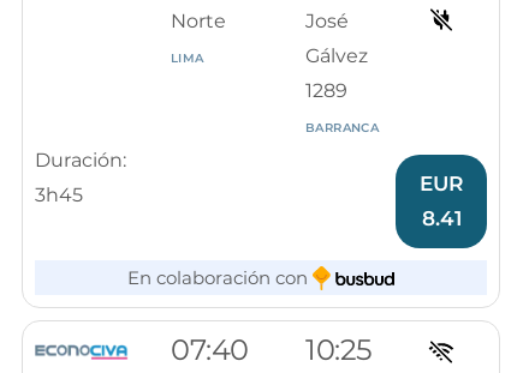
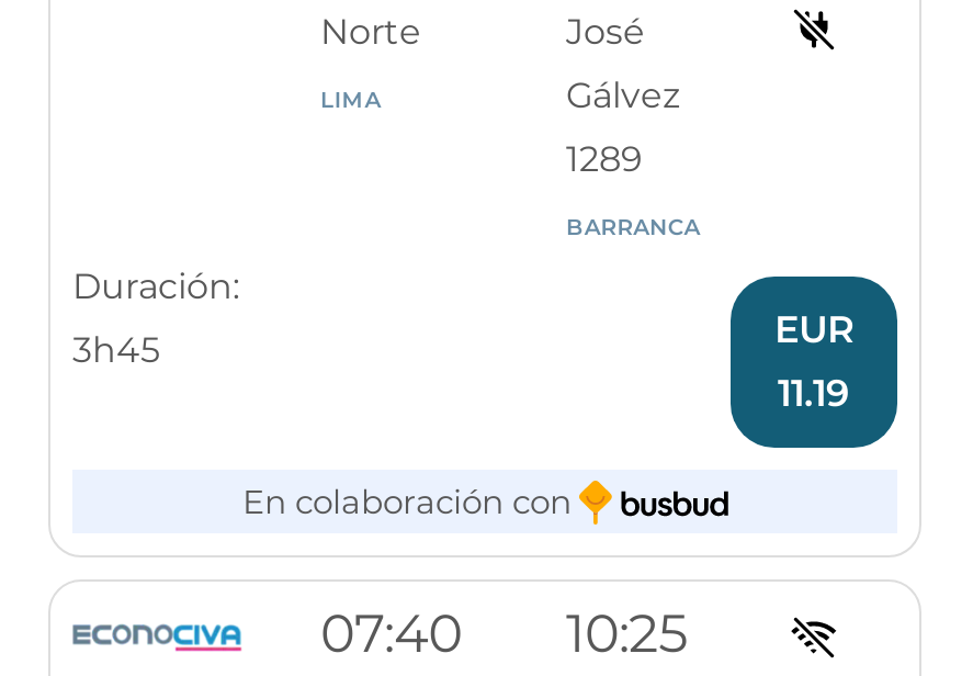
[421,206,461,230] 8.41 -> [778,371,850,415] 11.19

